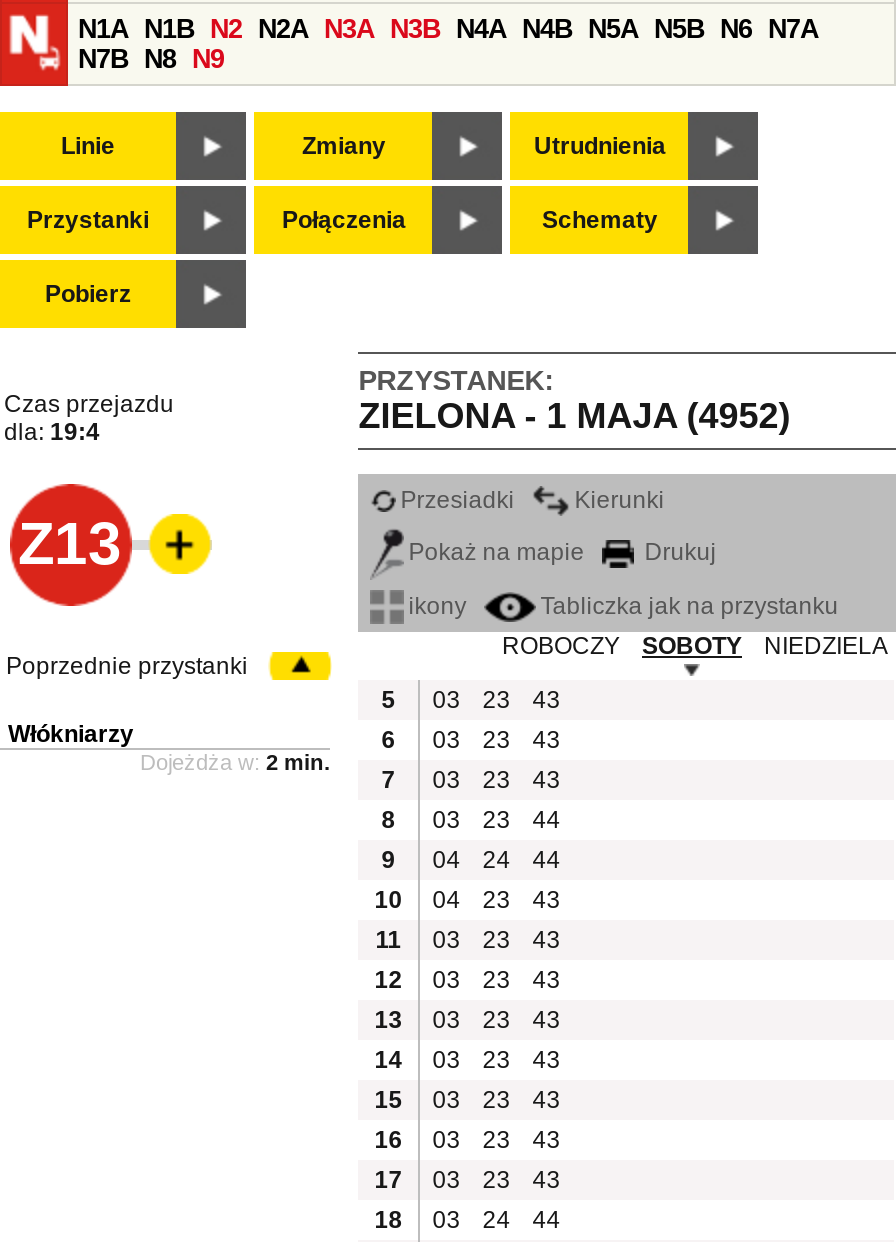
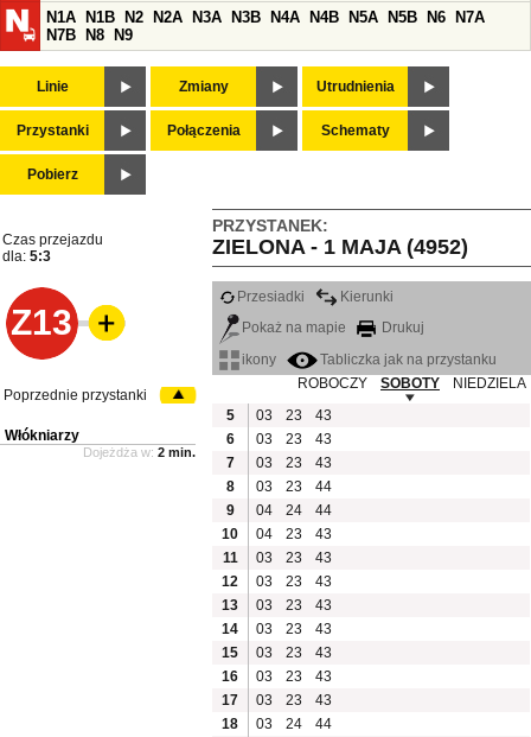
[4,418,100,446] dla: 19:4 -> [2,248,51,265] dla: 5:3

